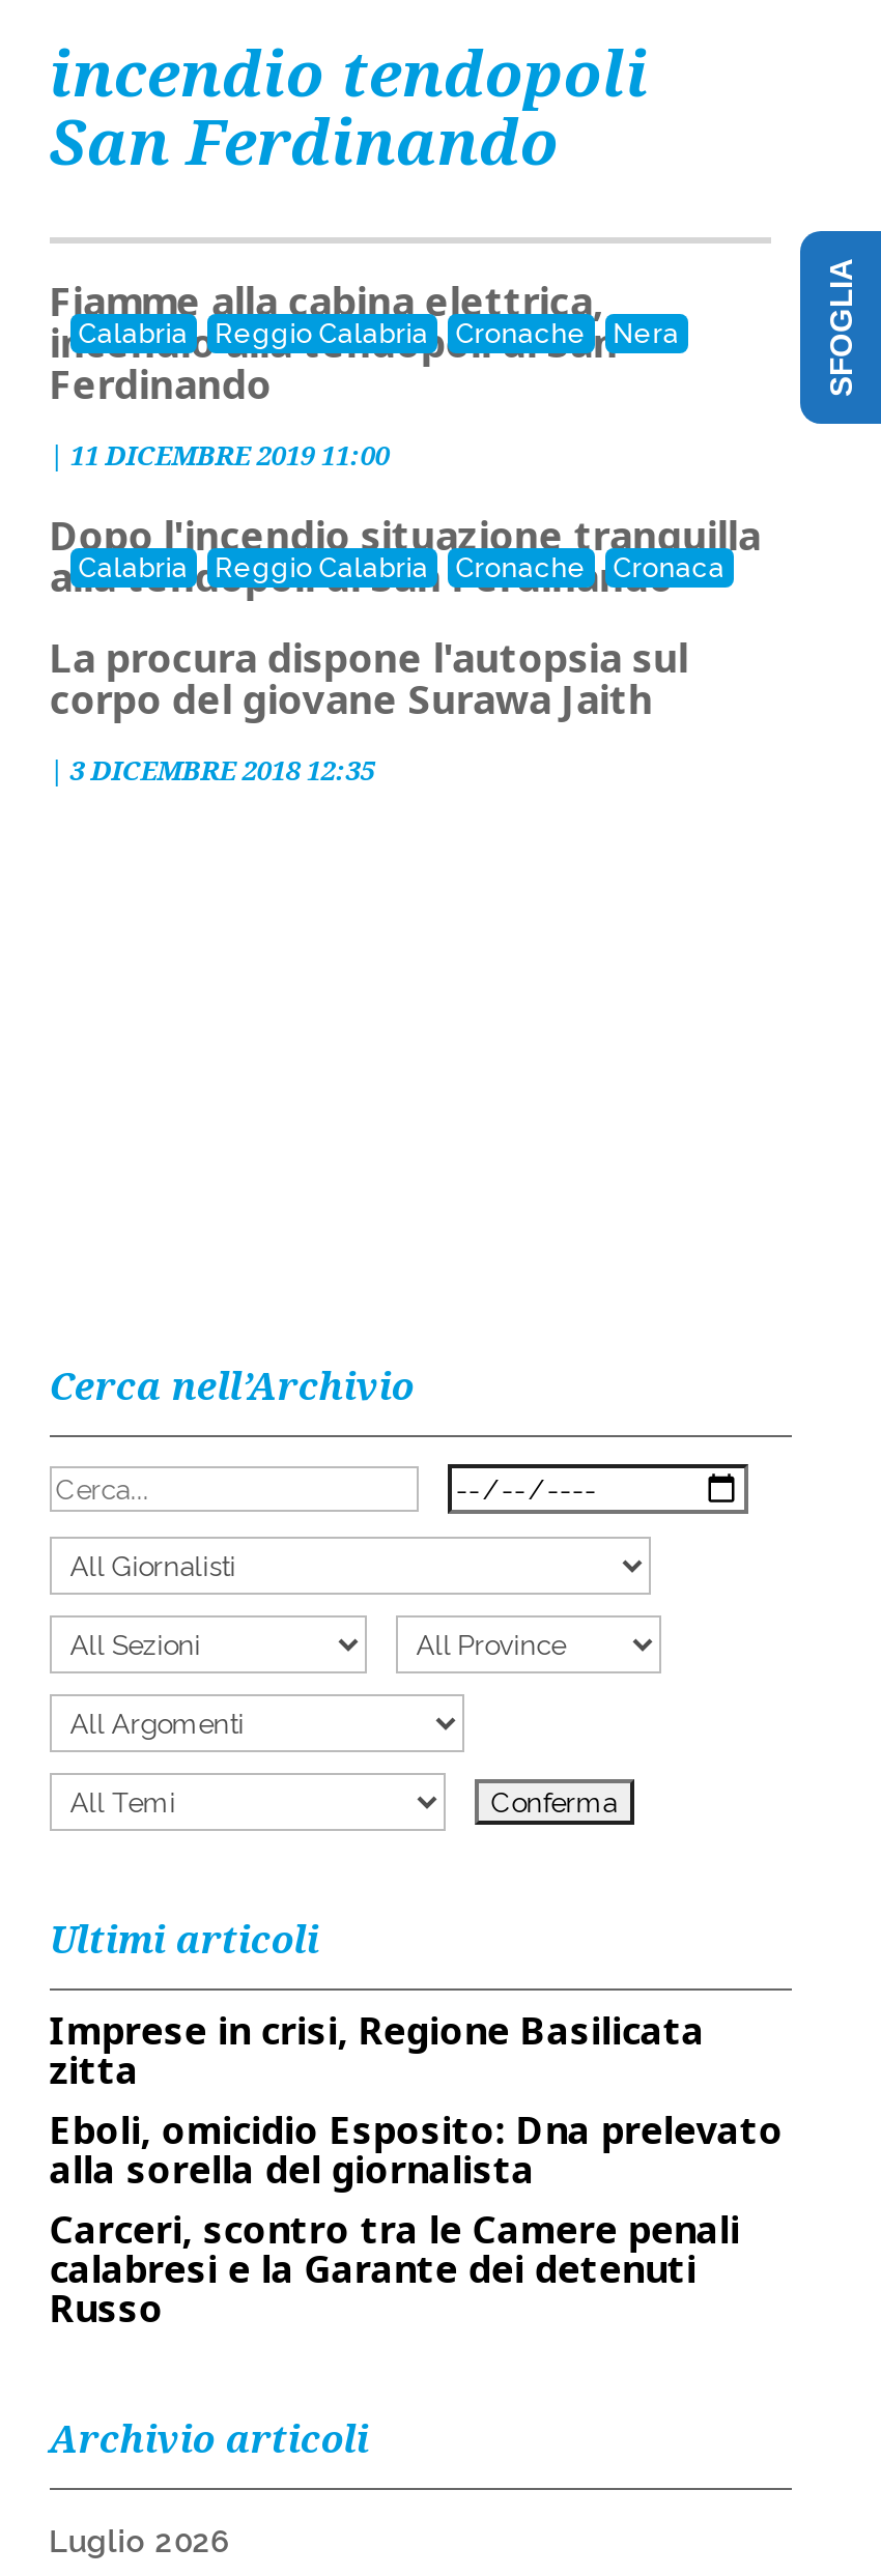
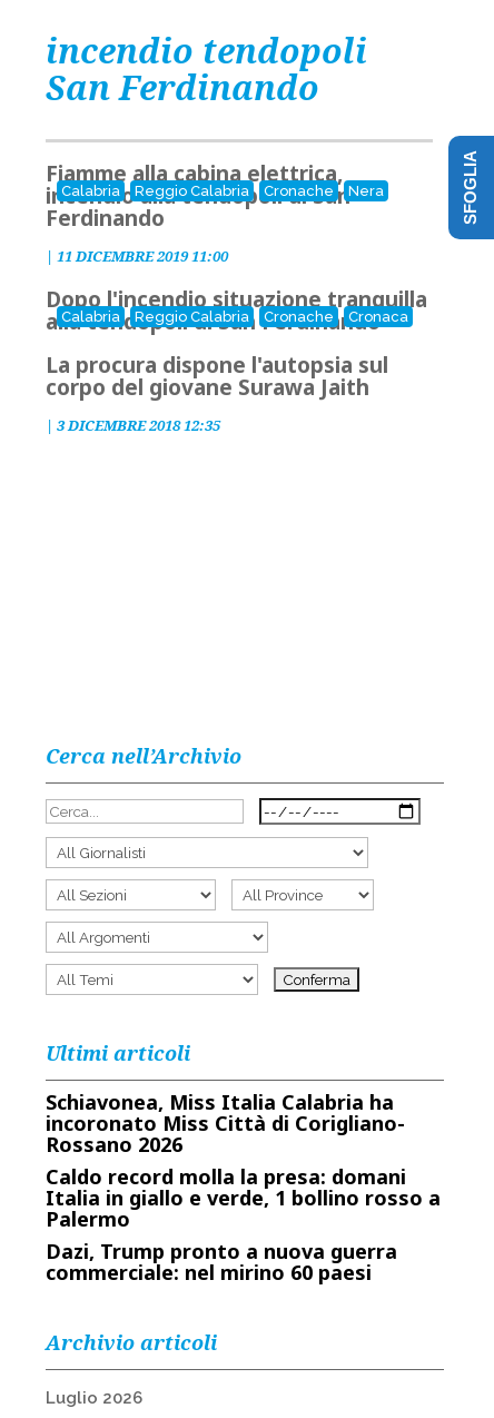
[49,2005,783,2332] Imprese in crisi, Regione Basilicata | zitta | Eboli, omicidio Esposito: Dna prelevato | alla sorella del giornalista | Carceri, scontro tra le Camere penali | calabresi e la Garante dei detenuti | Russo -> [45,1089,440,1286] Schiavonea, Miss Italia Calabria ha | incoronato Miss Città di Corigliano- | Rossano 2026 | Caldo record molla la presa: domani | Italia in giallo e verde, 1 bollino rosso a | Palermo | Dazi, Trump pronto a nuova guerra | commerciale: nel mirino 60 paesi

